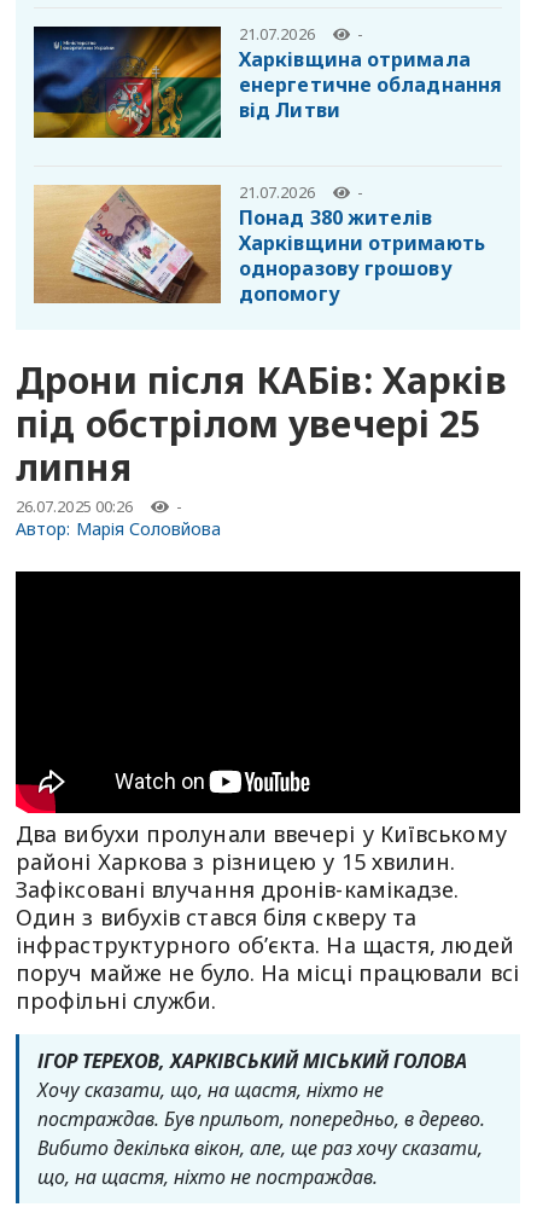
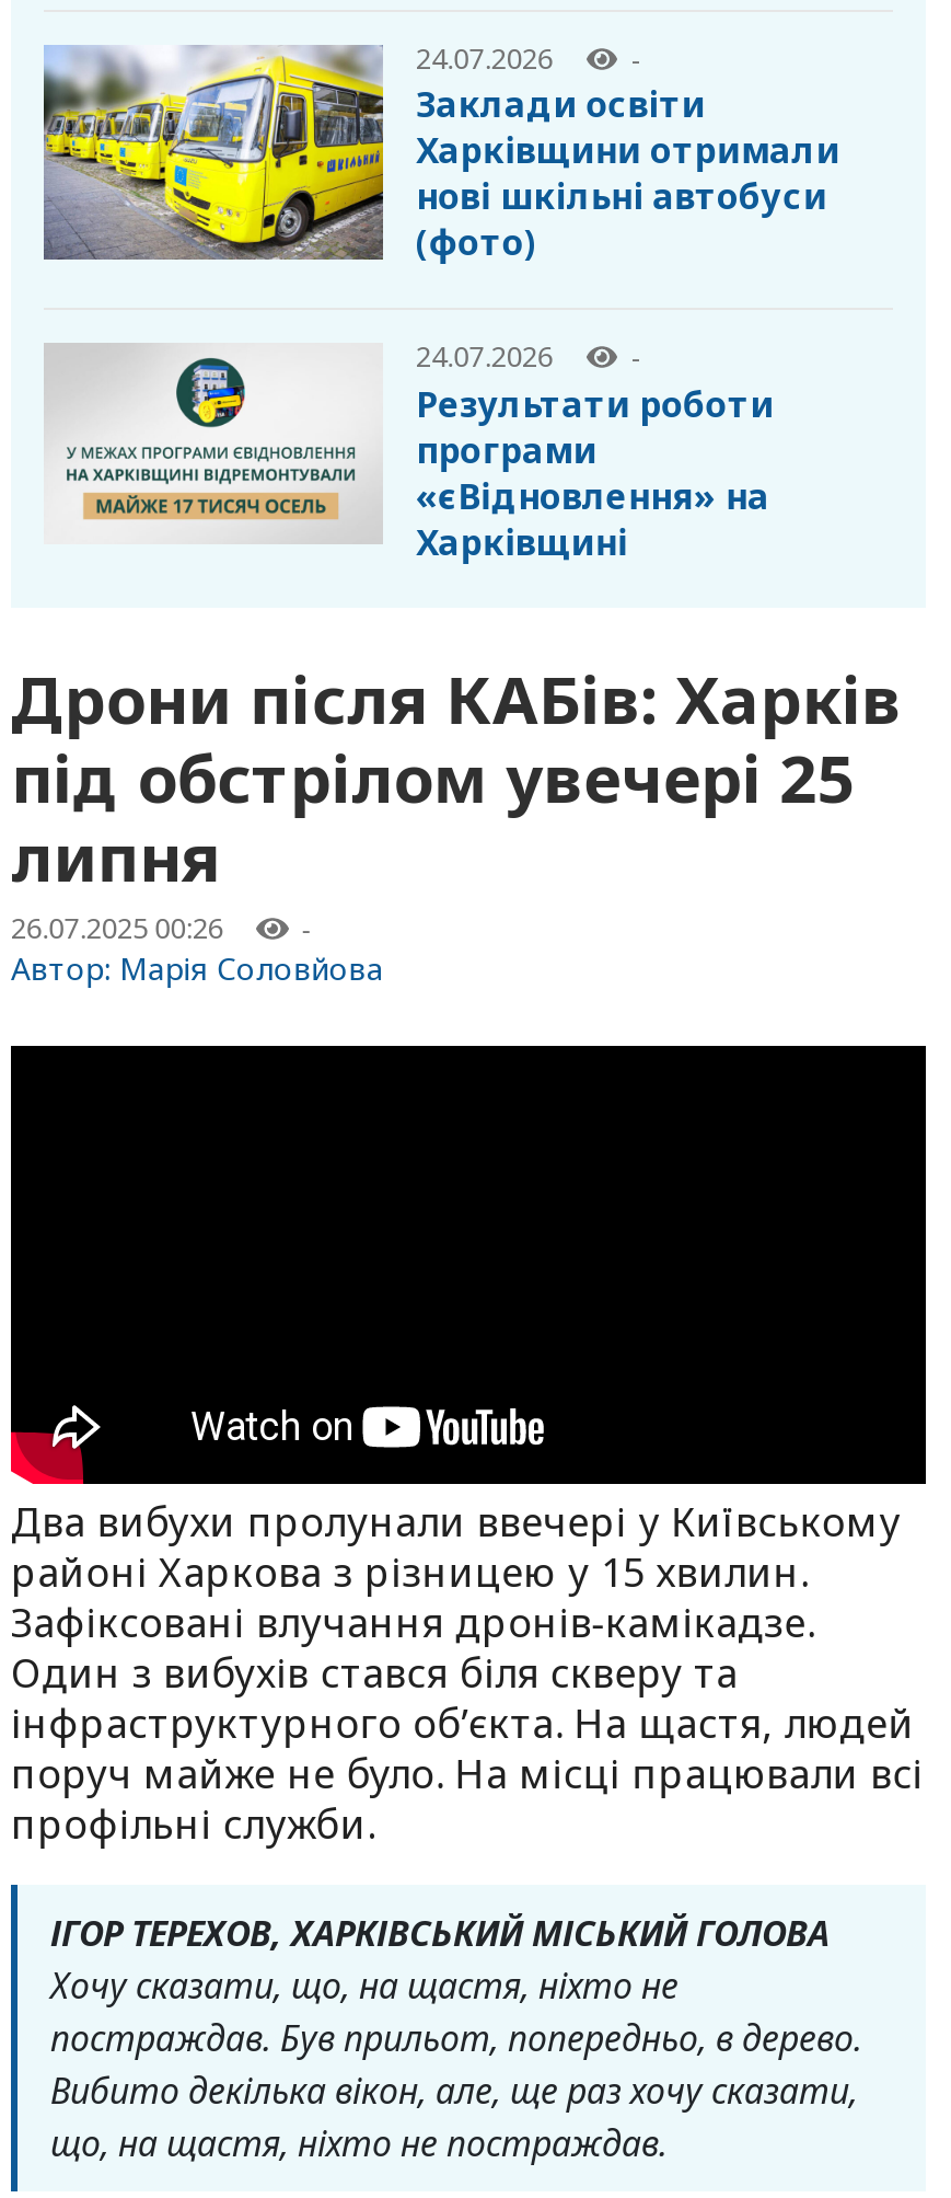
[33,22,315,139] [image] | 21.07.2026 -> [42,38,553,261] [image] | 24.07.2026
[239,46,502,123] Харківщина отримала | енергетичне обладнання | від Литви -> [416,81,840,267] Заклади освіти | Харківщини отримали | нові шкільні автобуси | (фото)
[33,181,315,304] [image] | 21.07.2026 -> [44,337,553,559] [image] | 24.07.2026
[239,204,485,307] Понад 380 жителів | Харківщини отримають | одноразову грошову | допомогу -> [416,380,774,566] Результати роботи | програми | «єВідновлення» на | Харківщині

